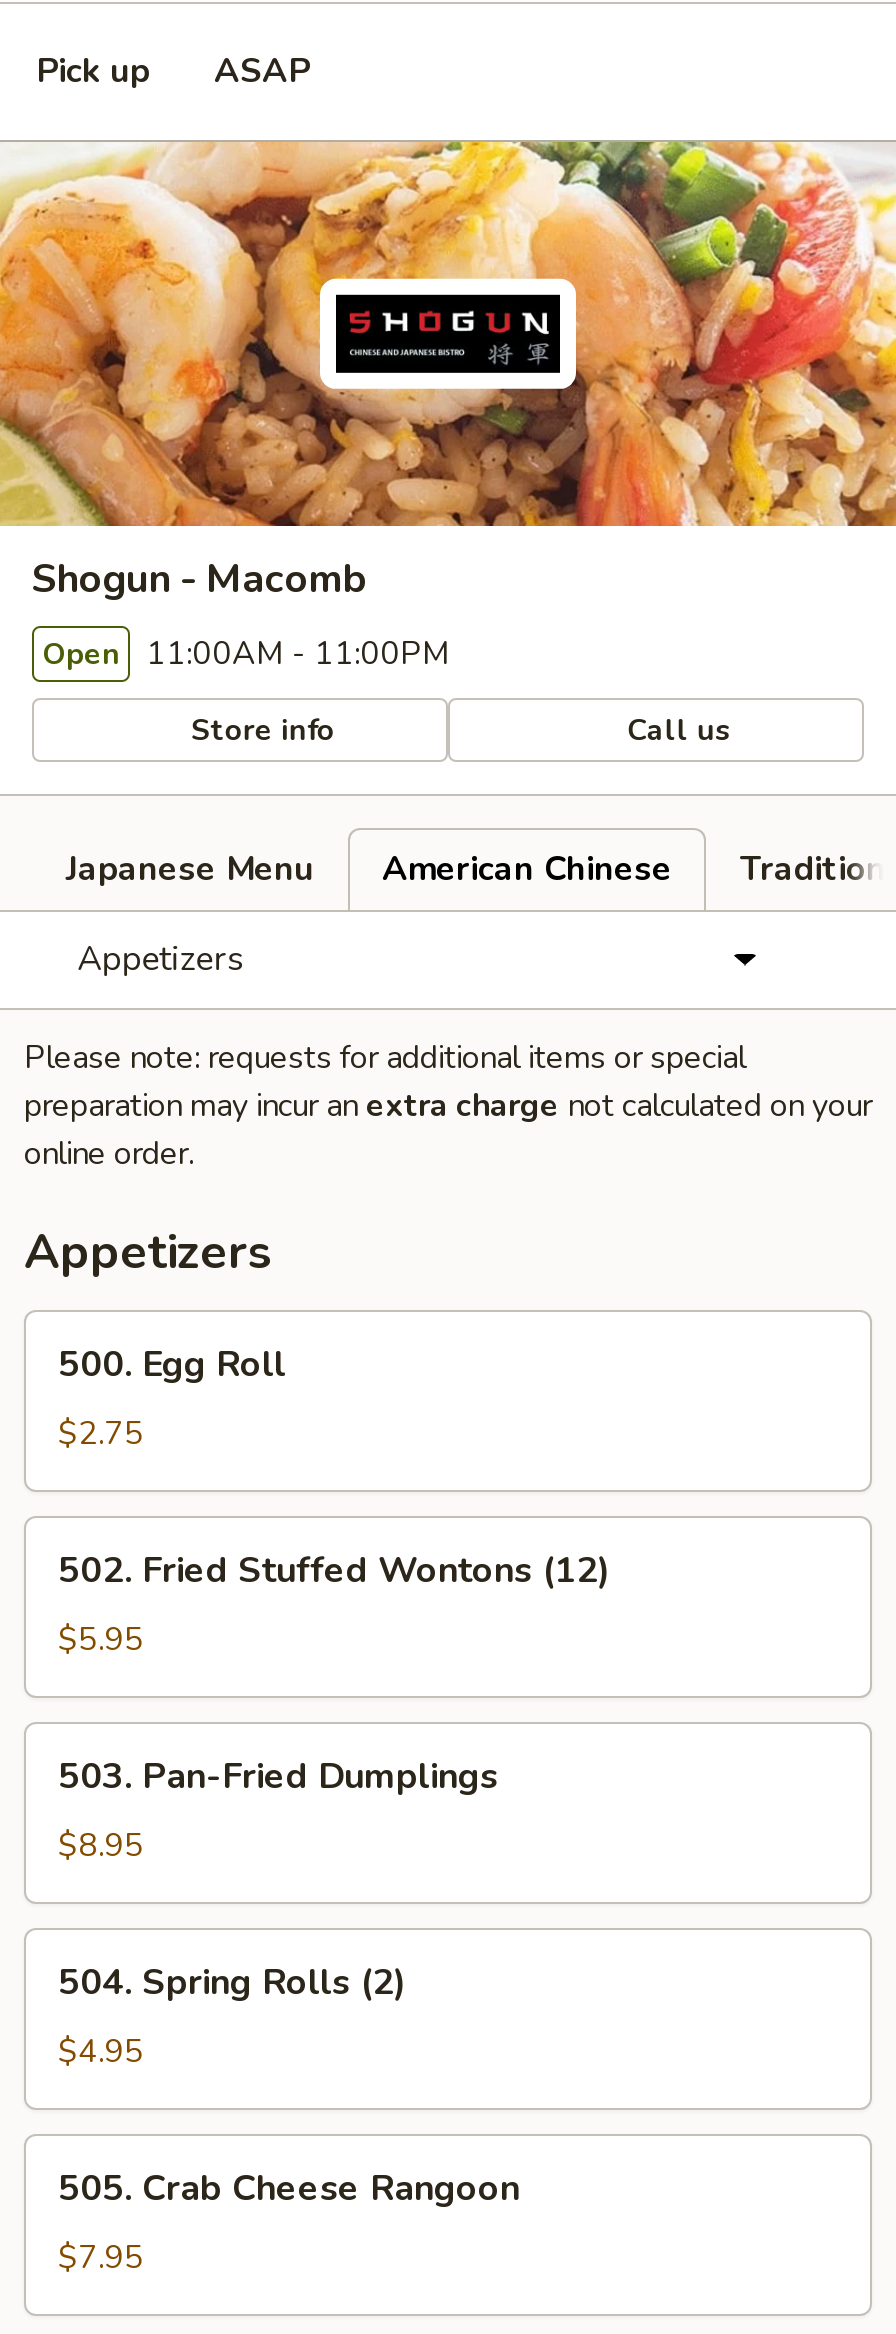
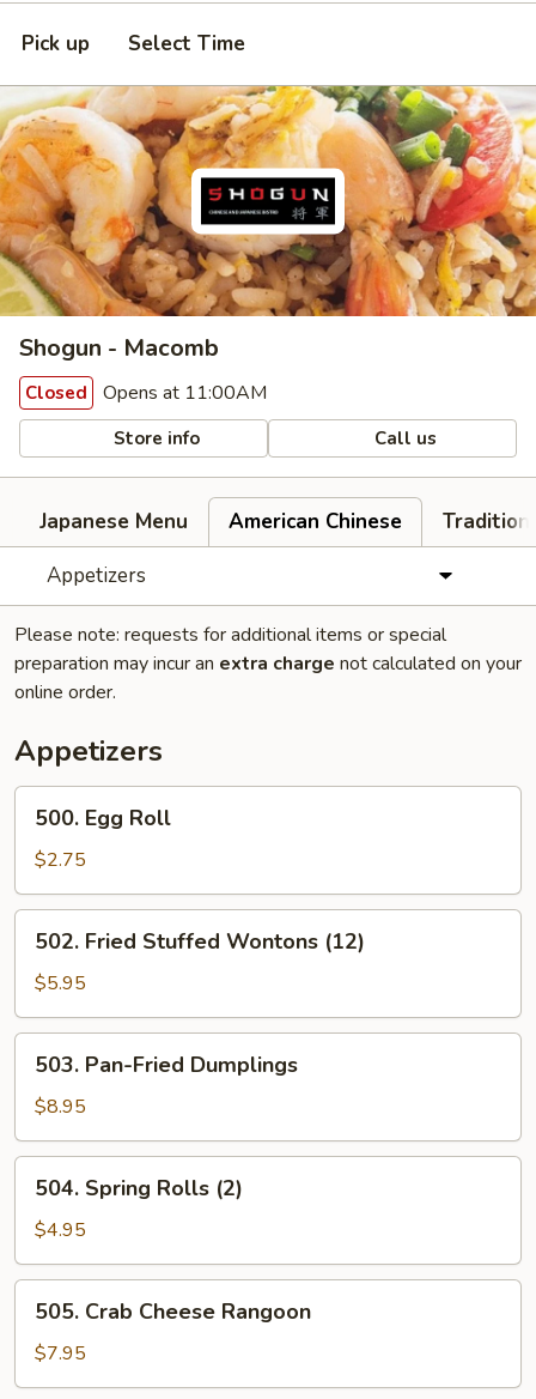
[214,48,310,94] ASAP -> [128,30,245,57] Select Time
[42,632,450,676] Open 11:00AM - 11:00PM -> [25,380,267,406] Closed Opens at 11:00AM

